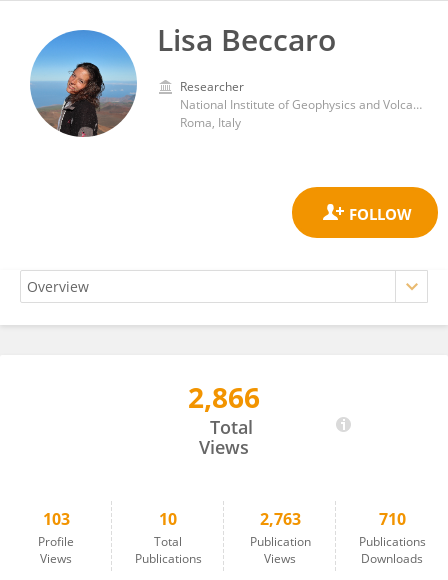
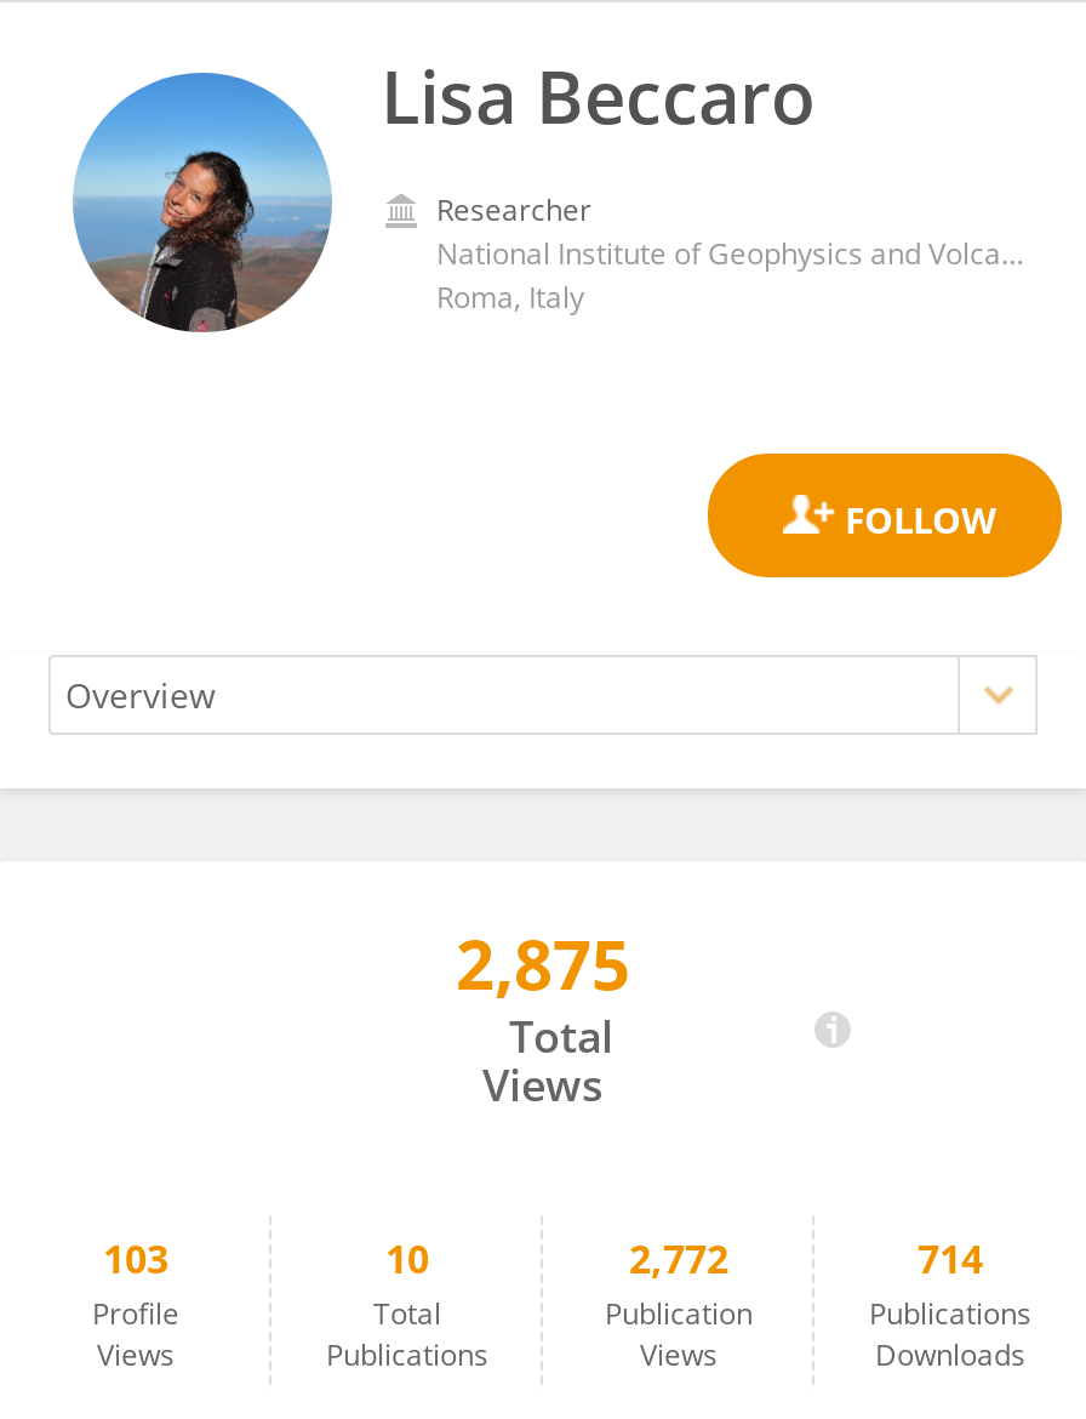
[188,378,260,416] 2,866 -> [456,917,630,1009] 2,875
[259,508,300,530] 2,763 -> [629,1232,728,1286] 2,772
[378,508,405,530] 710 -> [918,1232,983,1286] 714

